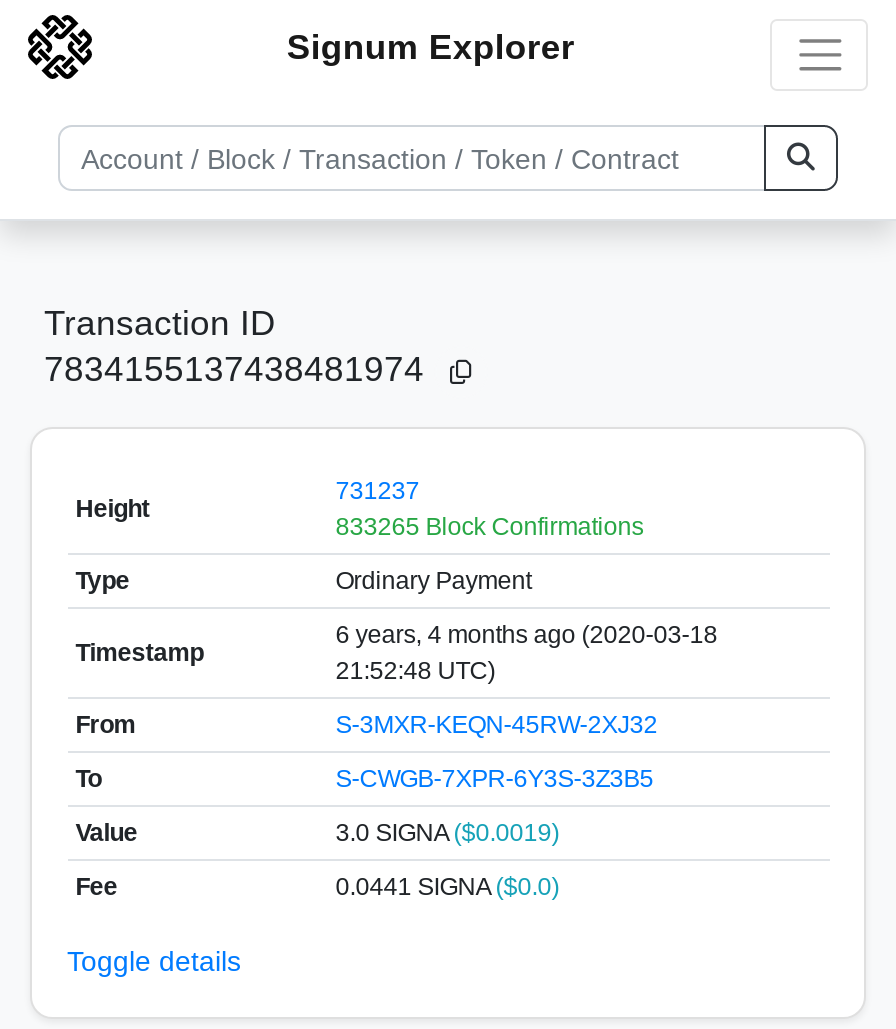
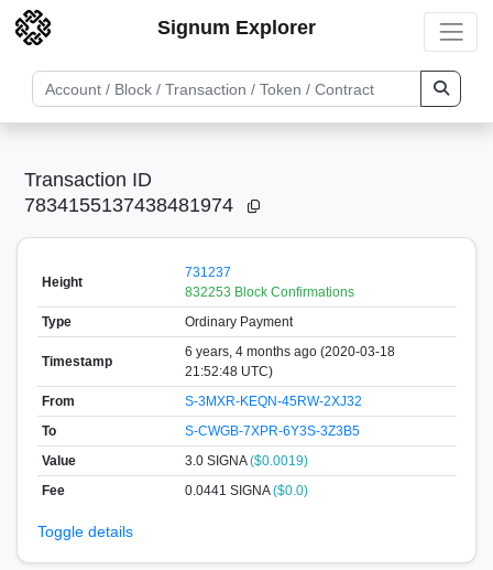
[335,512,643,540] 833265 Block Confirmations -> [185,284,354,299] 832253 Block Confirmations

